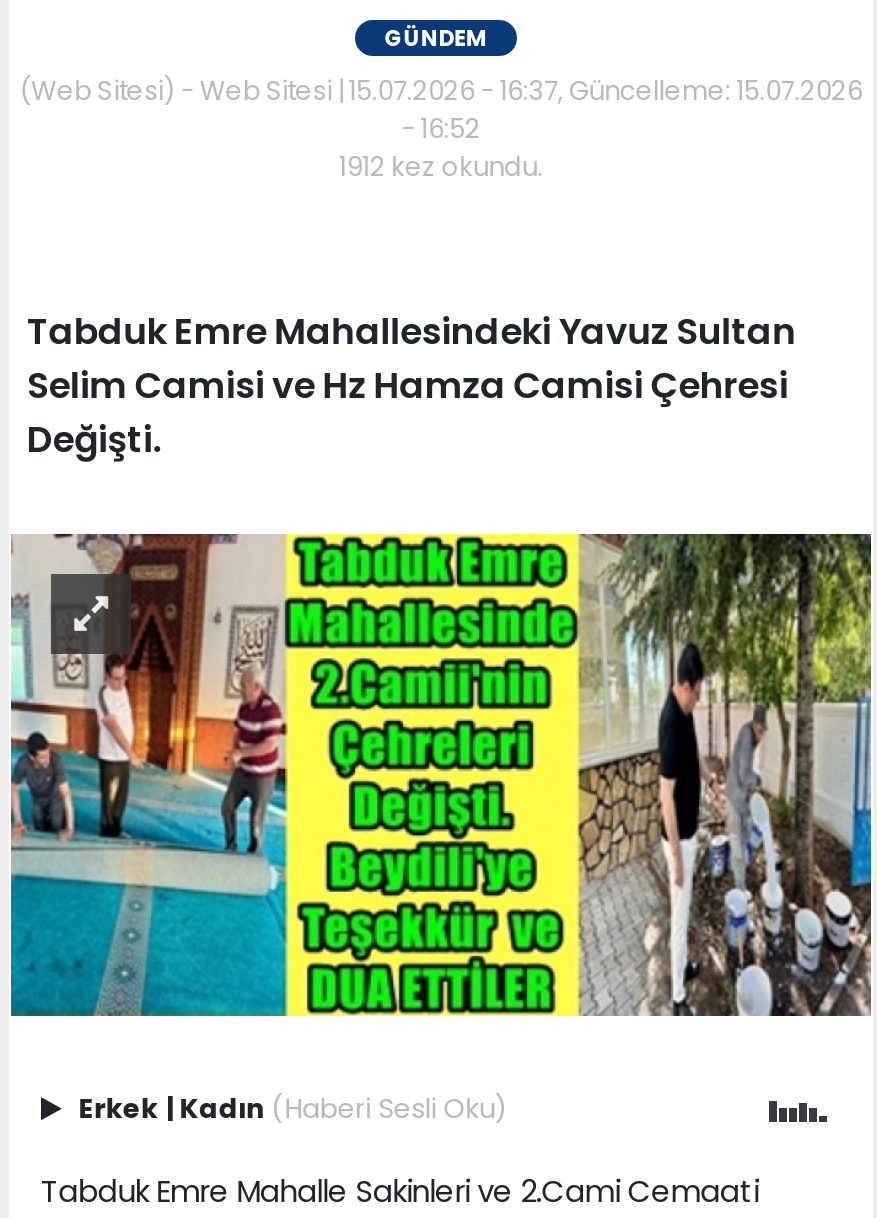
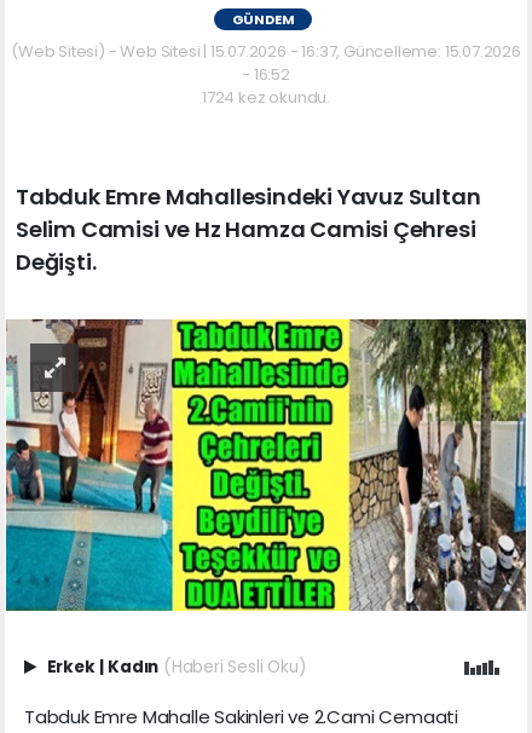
[339,149,543,187] 1912 kez okundu. -> [202,86,330,109] 1724 kez okundu.

